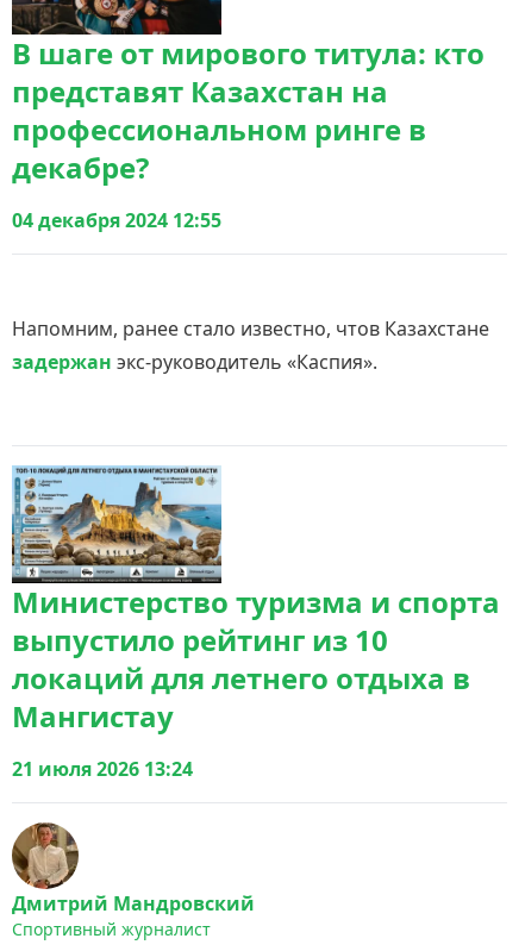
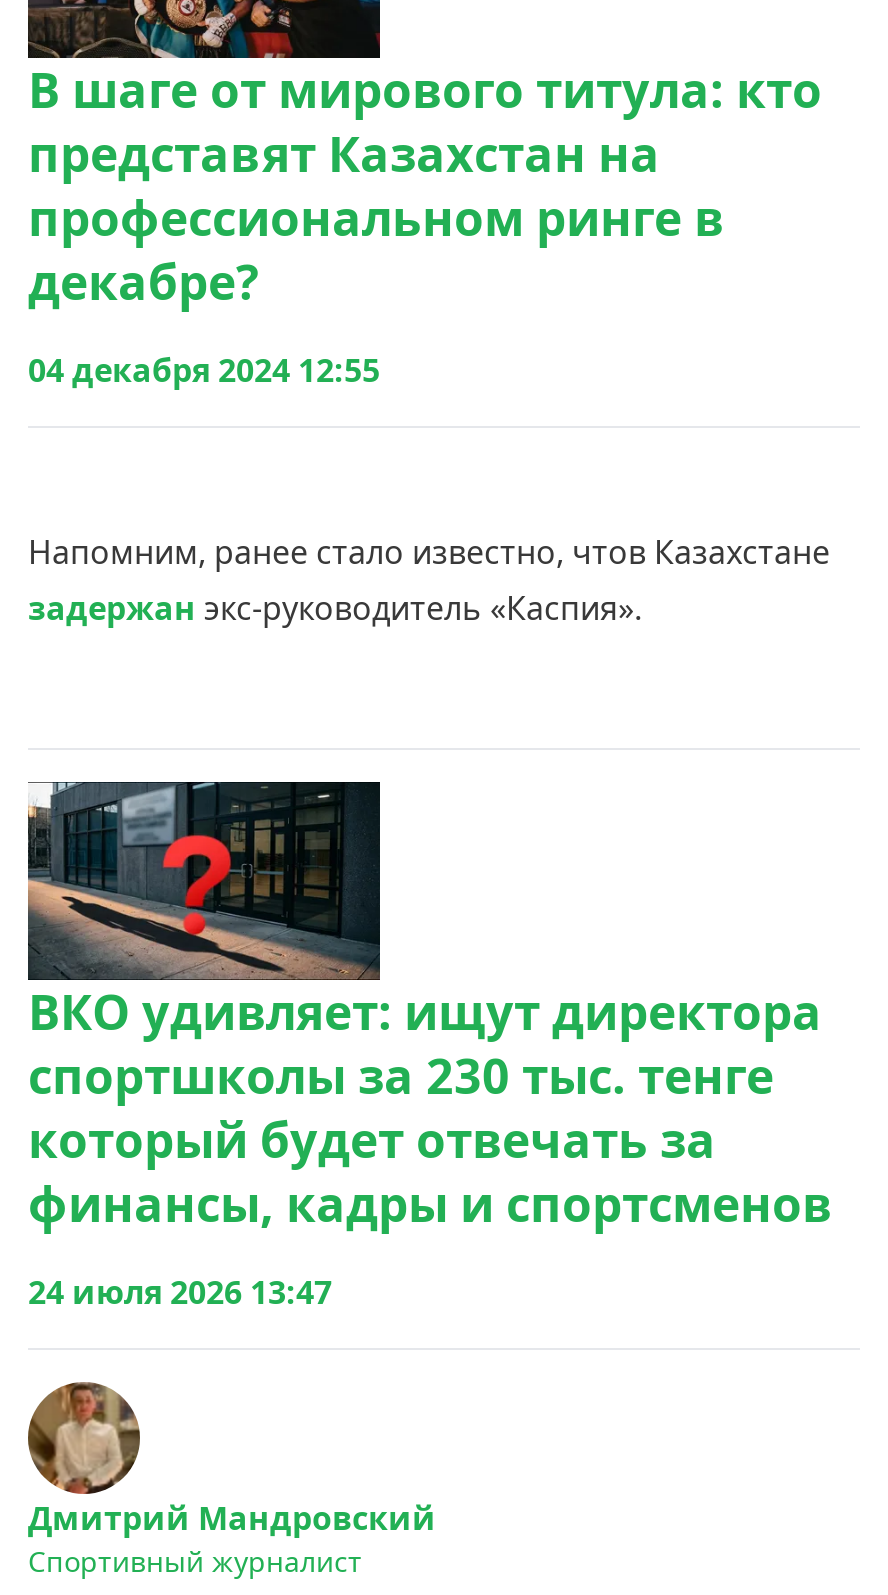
[11,465,500,736] [image] | Министерство туризма и спорта | выпустило рейтинг из 10 | локаций для летнего отдыха в | Мангистау -> [26,780,832,1237] [image] | ВКО удивляет: ищут директора | спортшколы за 230 тыс. тенге | который будет отвечать за | финансы, кадры и спортсменов
[12,756,193,782] 21 июля 2026 13:24 -> [28,1271,332,1315] 24 июля 2026 13:47

